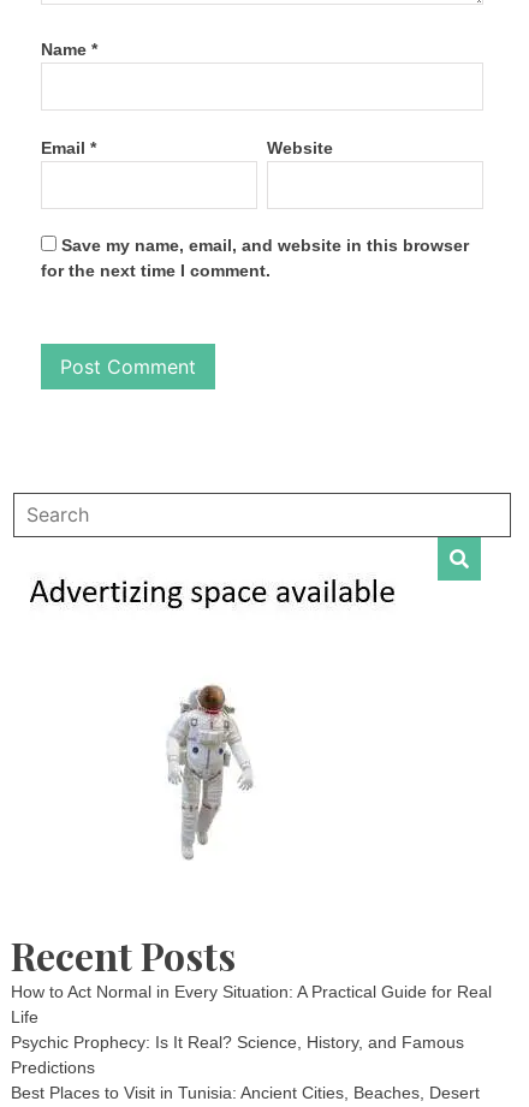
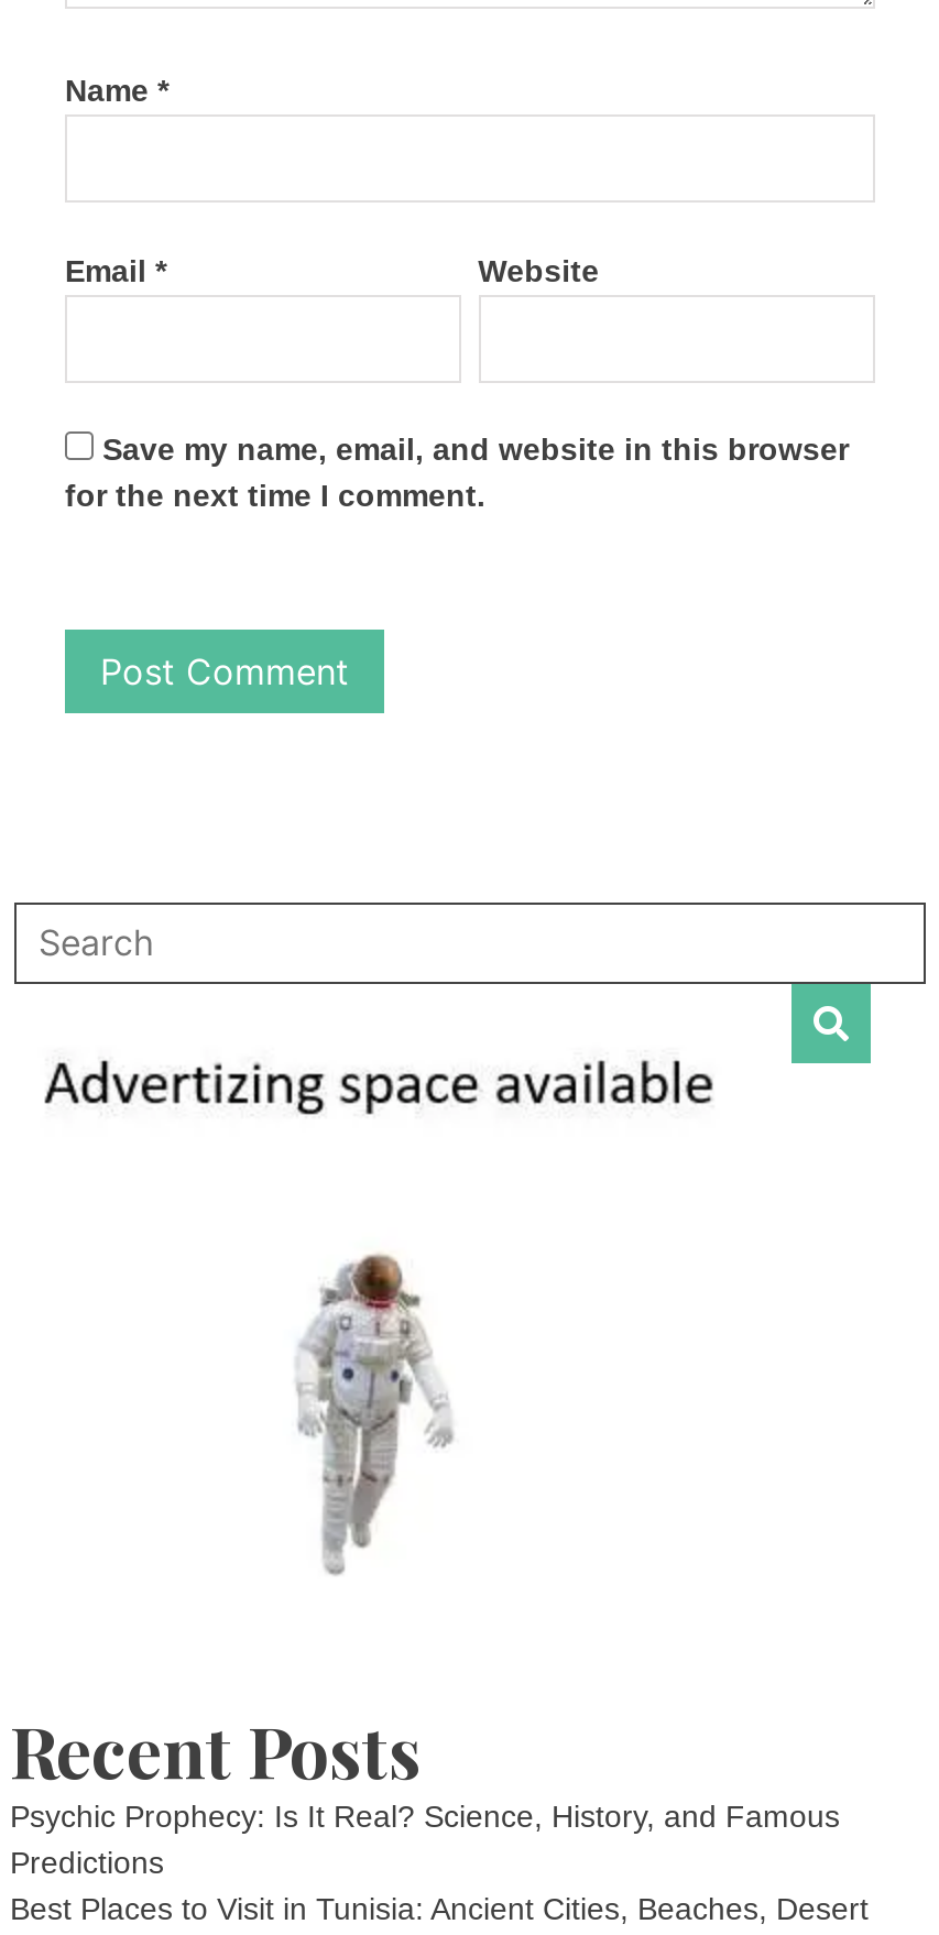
[11,982,492,1026] How to Act Normal in Every Situation: A Practical Guide for Real | Life -> none

